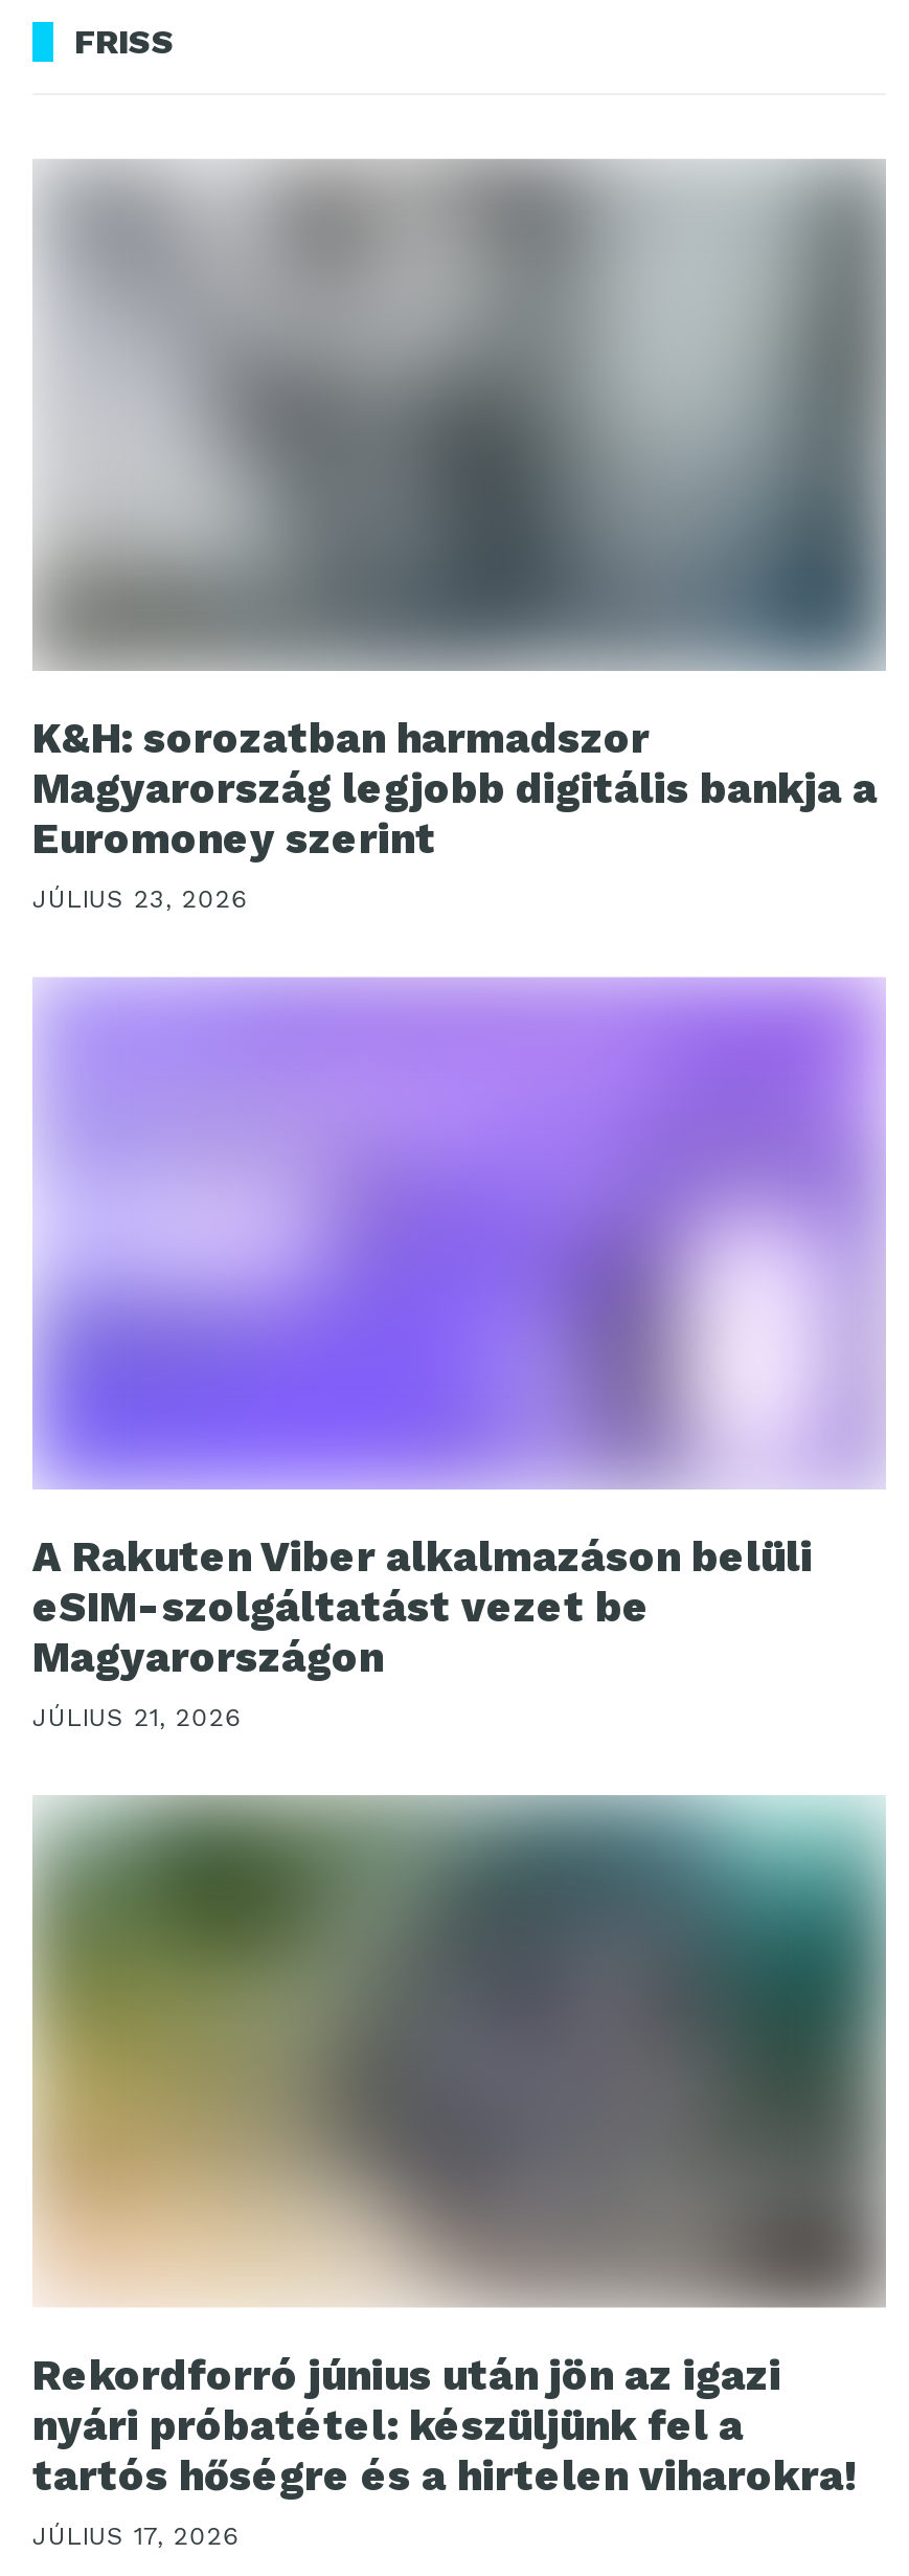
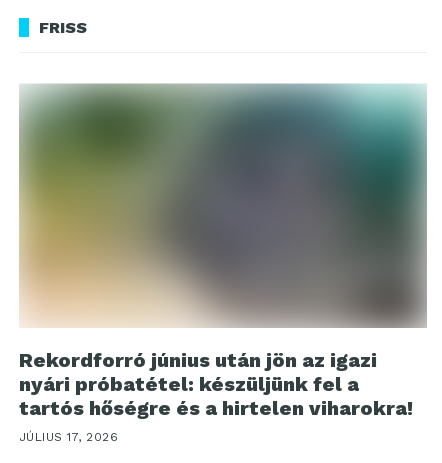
[32,160,884,914] [image] | K&H: sorozatban harmadszor | Magyarország legjobb digitális bankja a | Euromoney szerint | JÚLIUS 23, 2026 -> none
[30,975,888,1732] [image] | A Rakuten Viber alkalmazáson belüli | eSIM-szolgáltatást vezet be | Magyarországon | JÚLIUS 21, 2026 -> none

